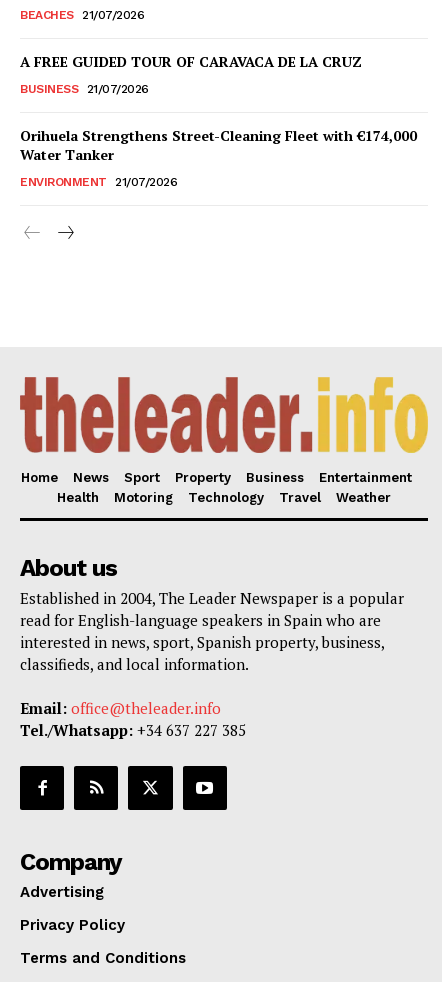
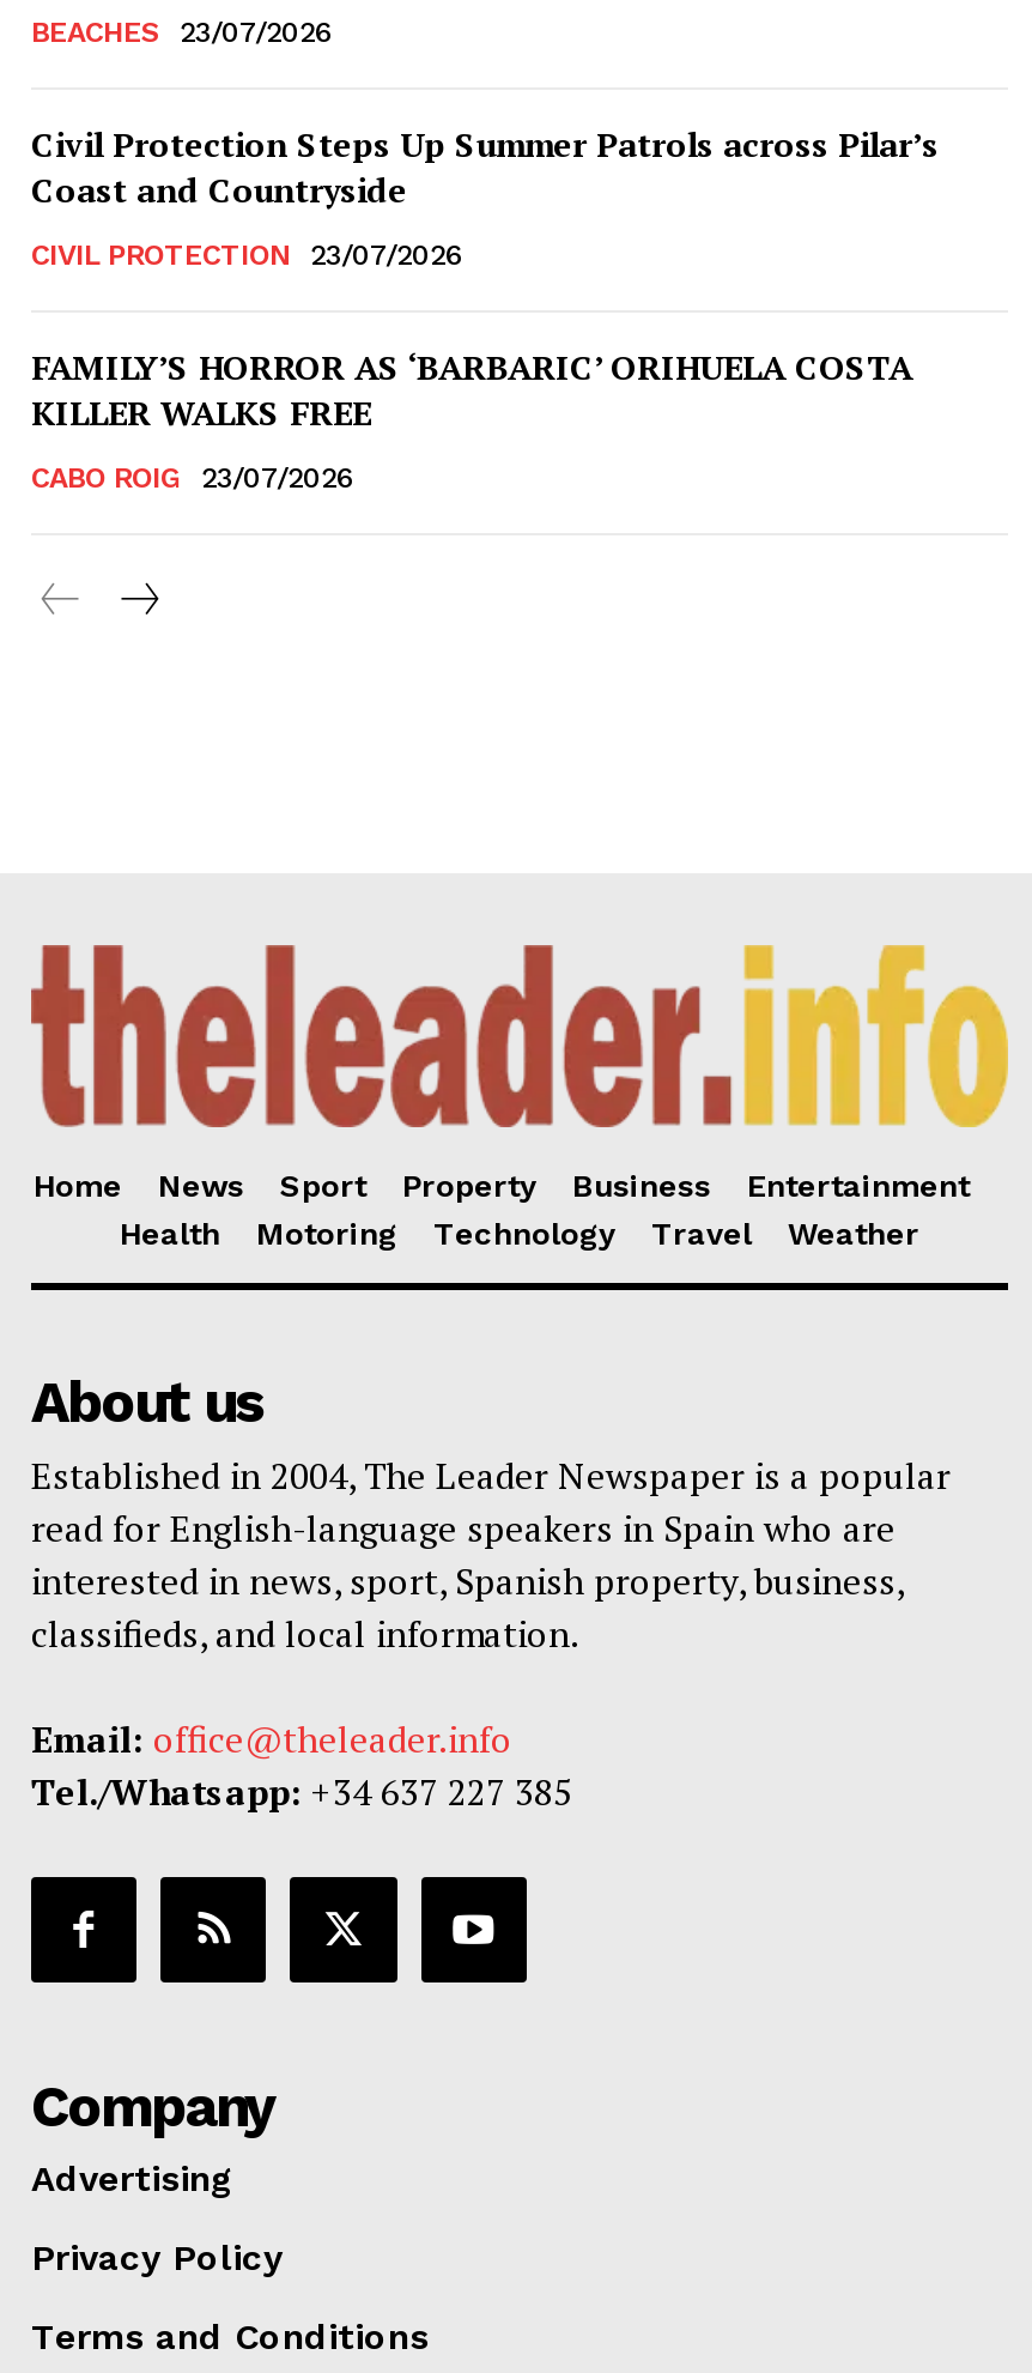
[20,8,144,22] BEACHES 21/07/2026 -> [31,16,333,50] BEACHES 23/07/2026
[20,52,362,71] A FREE GUIDED TOUR OF CARAVACA DE LA CRUZ -> [31,121,939,213] Civil Protection Steps Up Summer Patrols across Pilar’s | Coast and Countryside
[20,82,148,96] BUSINESS | 21/07/2026 -> [31,239,463,272] CIVIL PROTECTION | 23/07/2026
[20,126,417,164] Orihuela Strengthens Street-Cleaning Fleet with €174,000 | Water Tanker -> [31,344,912,435] FAMILY’S HORROR AS ‘BARBARIC’ ORIHUELA COSTA | KILLER WALKS FREE
[20,175,177,189] ENVIRONMENT | 21/07/2026 -> [31,462,354,495] CABO ROIG | 23/07/2026

